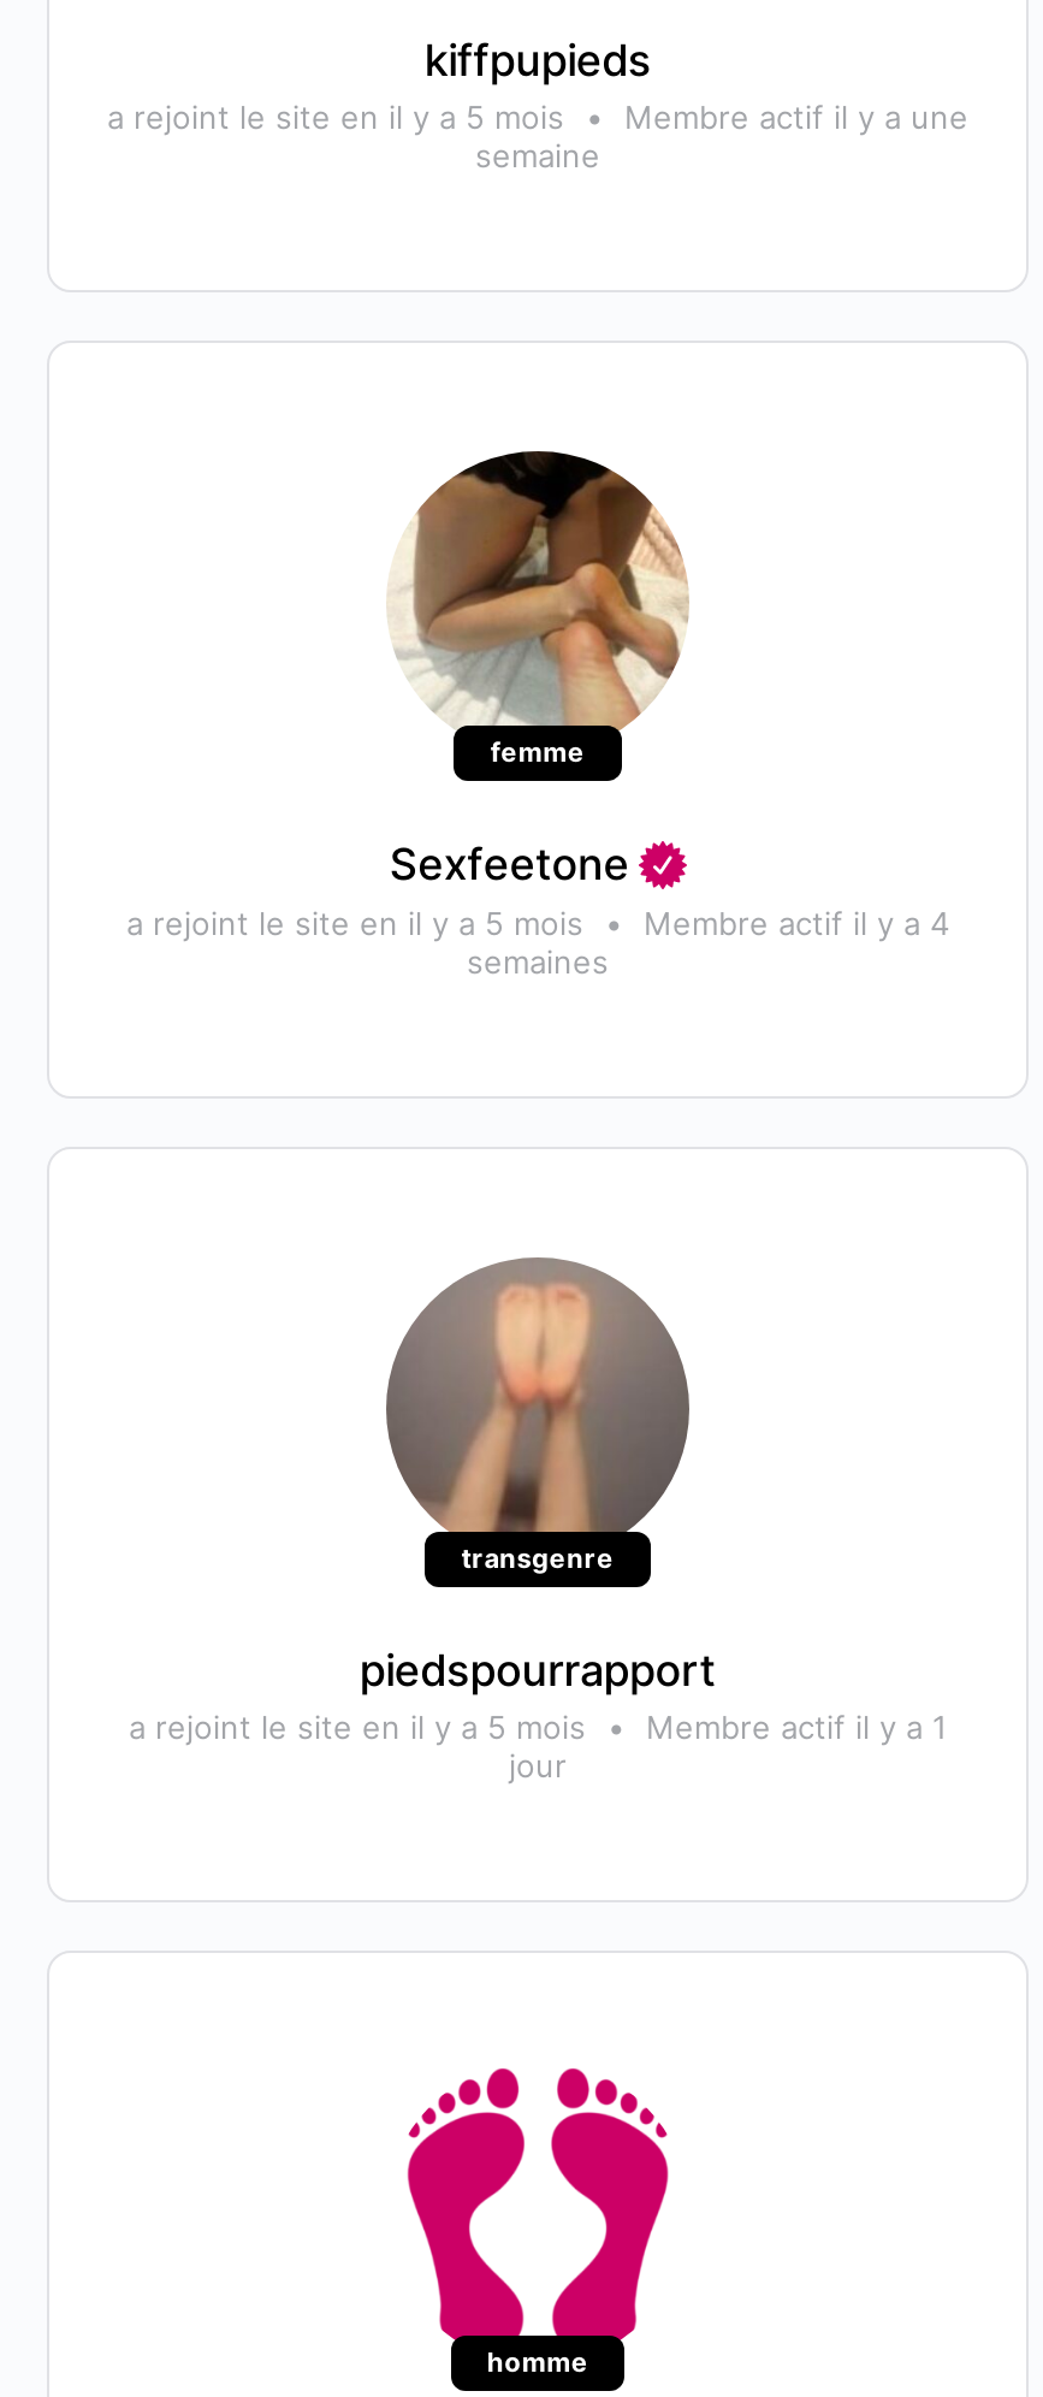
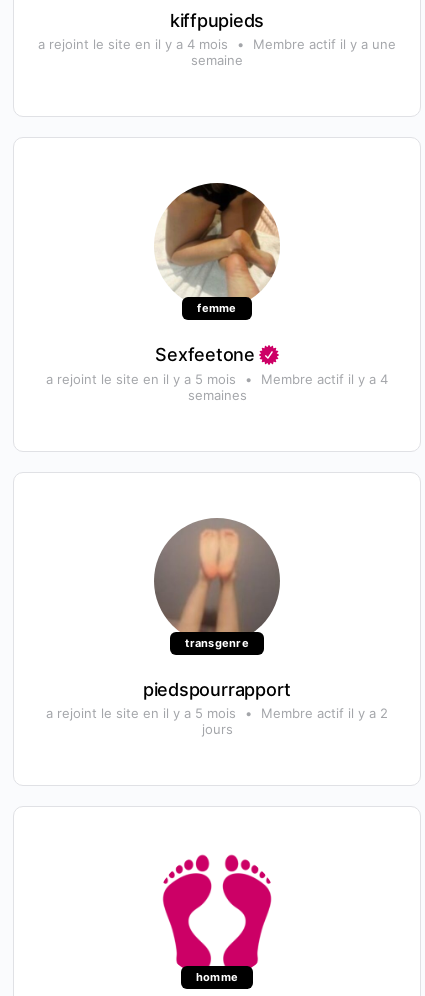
[107,98,968,136] a rejoint le site en il y a 5 mois • Membre actif il y a une -> [38,36,396,52] a rejoint le site en il y a 4 mois • Membre actif il y a une
[129,1708,947,1785] a rejoint le site en il y a 5 mois • Membre actif il y a 1 | jour -> [46,705,388,737] a rejoint le site en il y a 5 mois • Membre actif il y a 2 | jours

